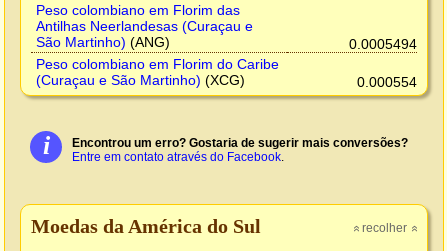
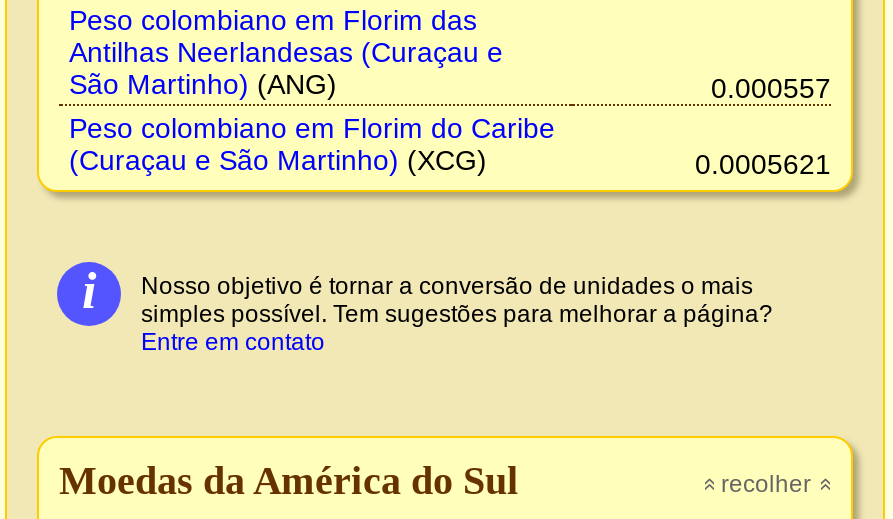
[349,36,417,52] 0.0005494 -> [711,72,831,104] 0.000557
[357,74,417,90] 0.000554 -> [695,148,831,180] 0.0005621
[72,136,408,164] Encontrou um erro? Gostaria de sugerir mais conversões? | Entre em contato através do Facebook. -> [141,272,773,356] Nosso objetivo é tornar a conversão de unidades o mais | simples possível. Tem sugestões para melhorar a página? | Entre em contato

